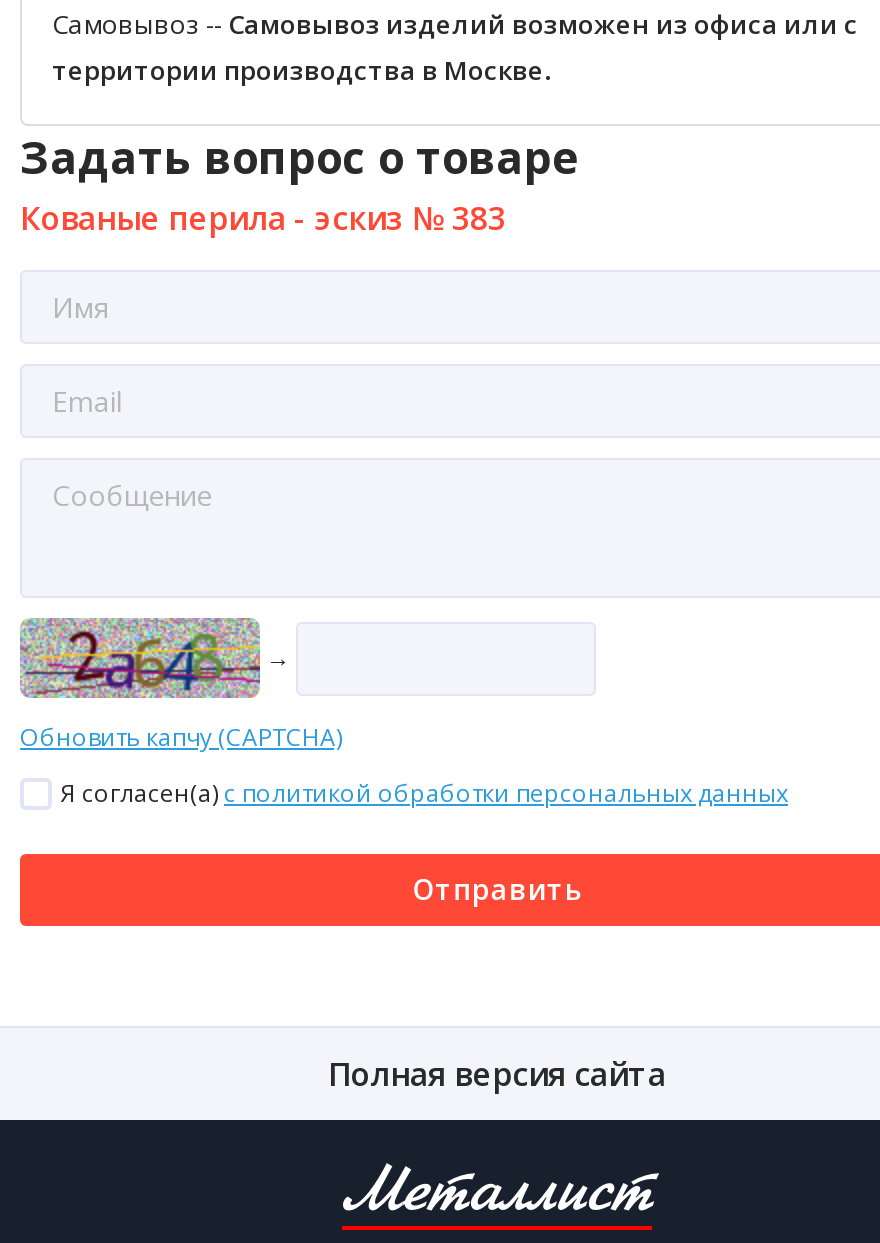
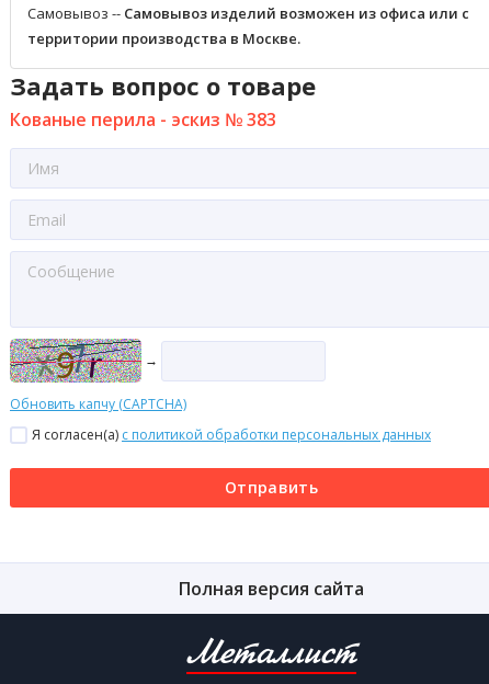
[20,618,260,698] [image] -> [10,339,140,383] [image]

